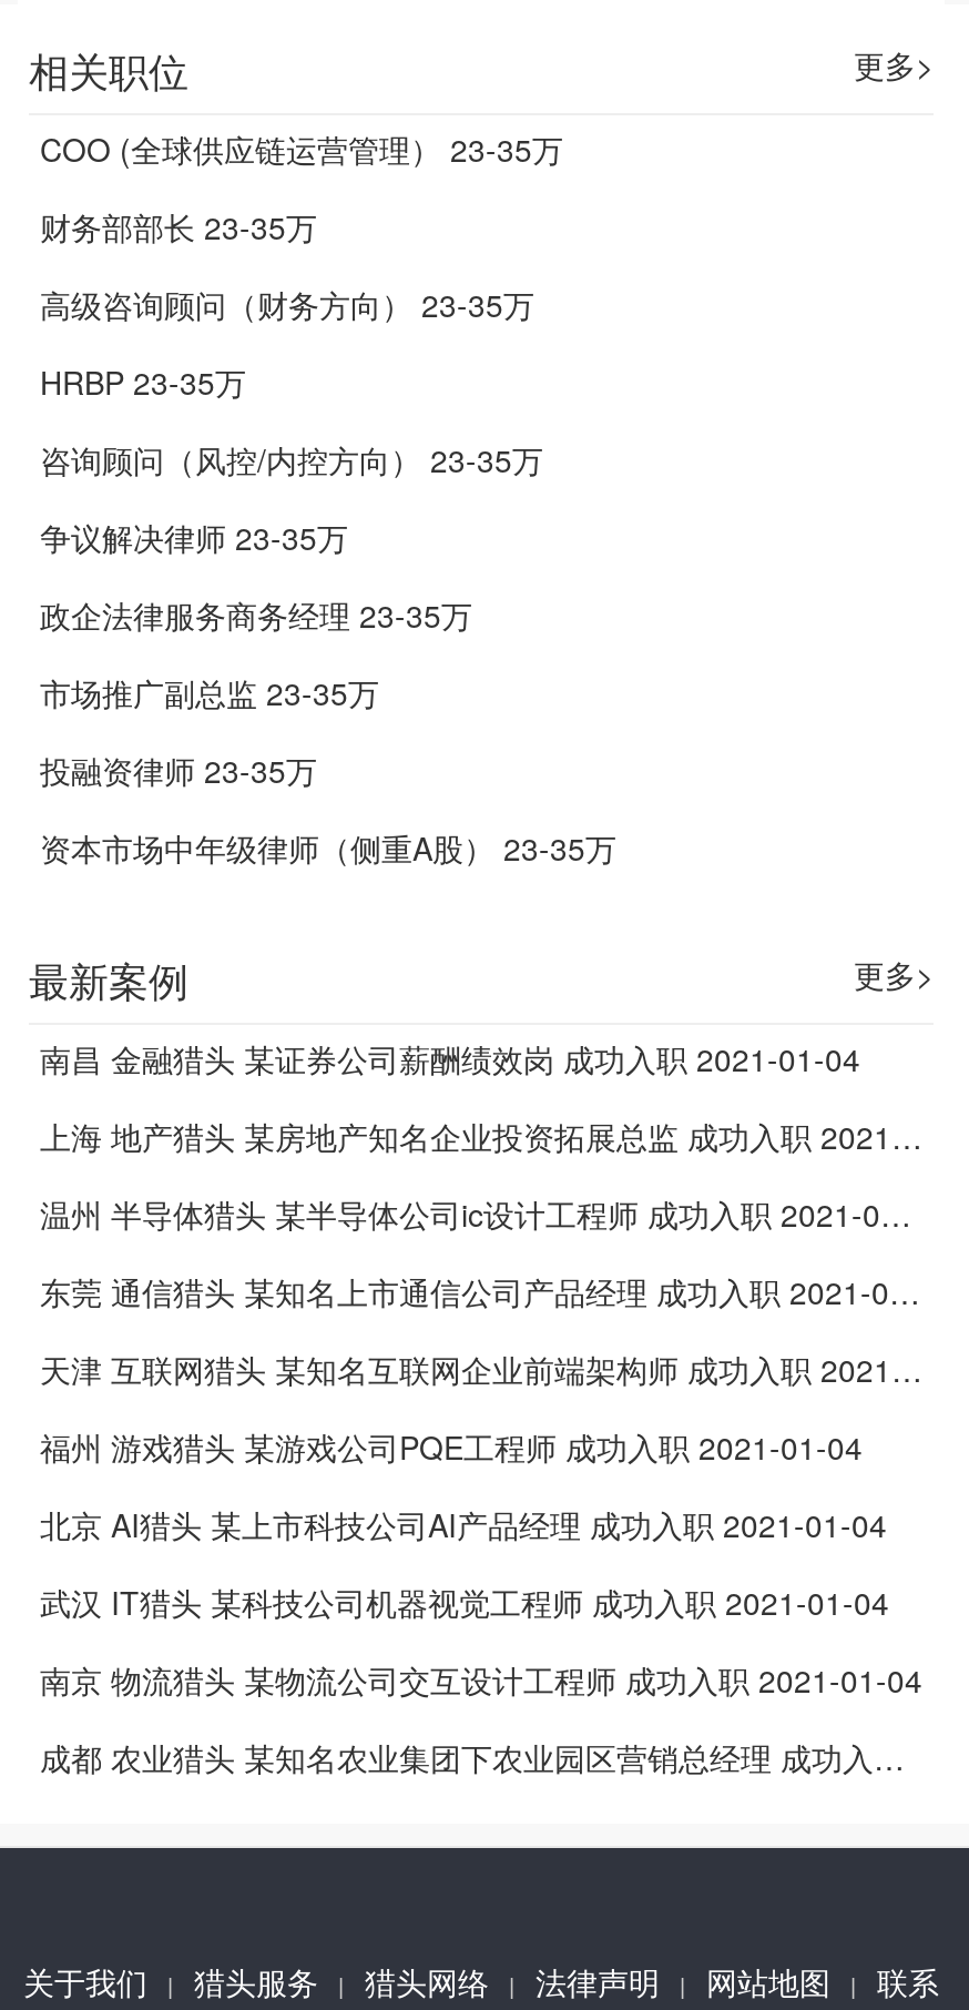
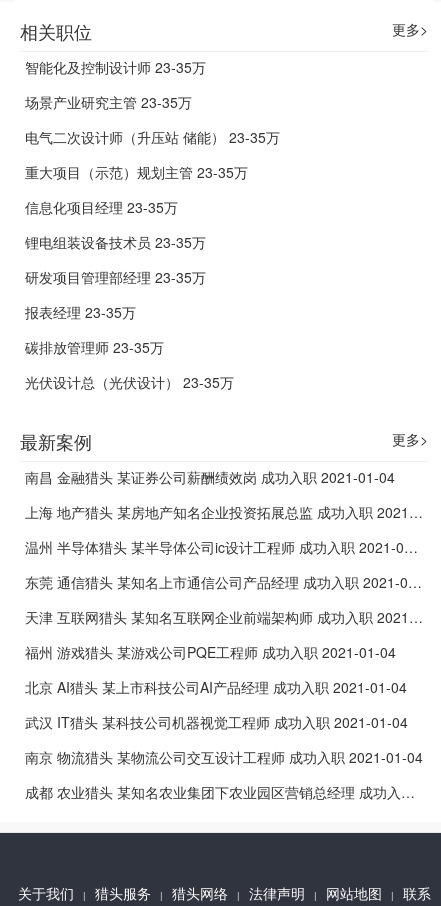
[40,126,563,171] COO (全球供应链运营管理） 23-35万 -> [25,57,206,77] 智能化及控制设计师 23-35万
[40,204,317,248] 财务部部长 23-35万 -> [25,92,192,112] 场景产业研究主管 23-35万
[40,282,534,326] 高级咨询顾问（财务方向） 23-35万 -> [25,127,280,147] 电气二次设计师（升压站 储能） 23-35万
[40,359,246,404] HRBP 23-35万 -> [25,162,248,182] 重大项目（示范）规划主管 23-35万
[40,437,543,481] 咨询顾问（风控/内控方向） 23-35万 -> [25,197,178,217] 信息化项目经理 23-35万
[40,514,348,559] 争议解决律师 23-35万 -> [25,232,206,252] 锂电组装设备技术员 23-35万
[40,592,472,636] 政企法律服务商务经理 23-35万 -> [25,267,206,287] 研发项目管理部经理 23-35万
[40,670,379,714] 市场推广副总监 23-35万 -> [25,302,136,322] 报表经理 23-35万
[40,747,317,792] 投融资律师 23-35万 -> [25,337,164,357] 碳排放管理师 23-35万
[40,825,616,869] 资本市场中年级律师（侧重A股） 23-35万 -> [25,372,234,392] 光伏设计总（光伏设计） 23-35万

